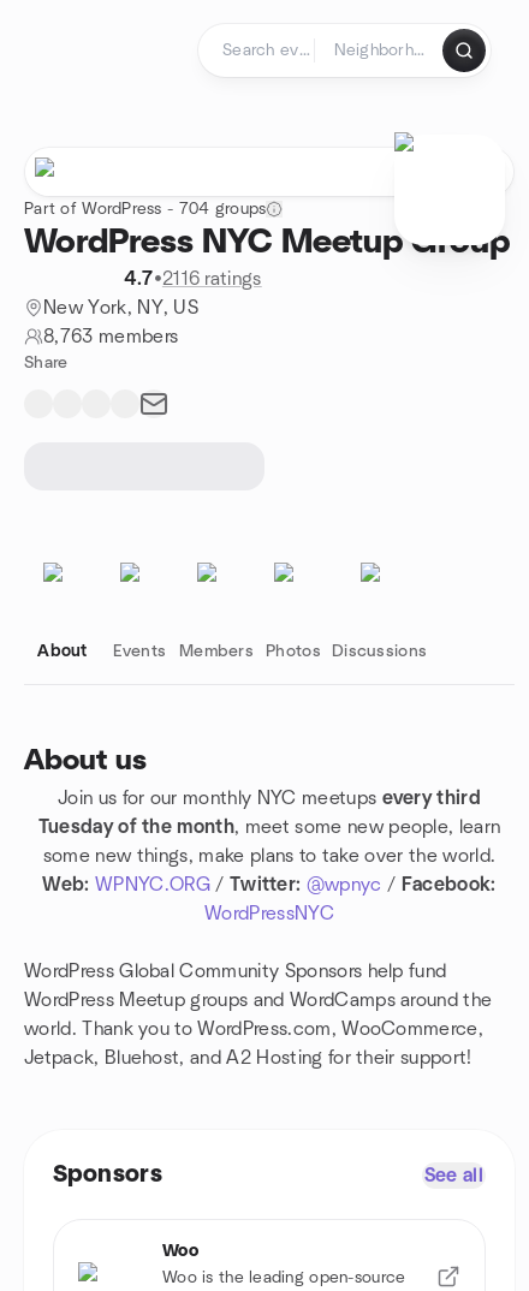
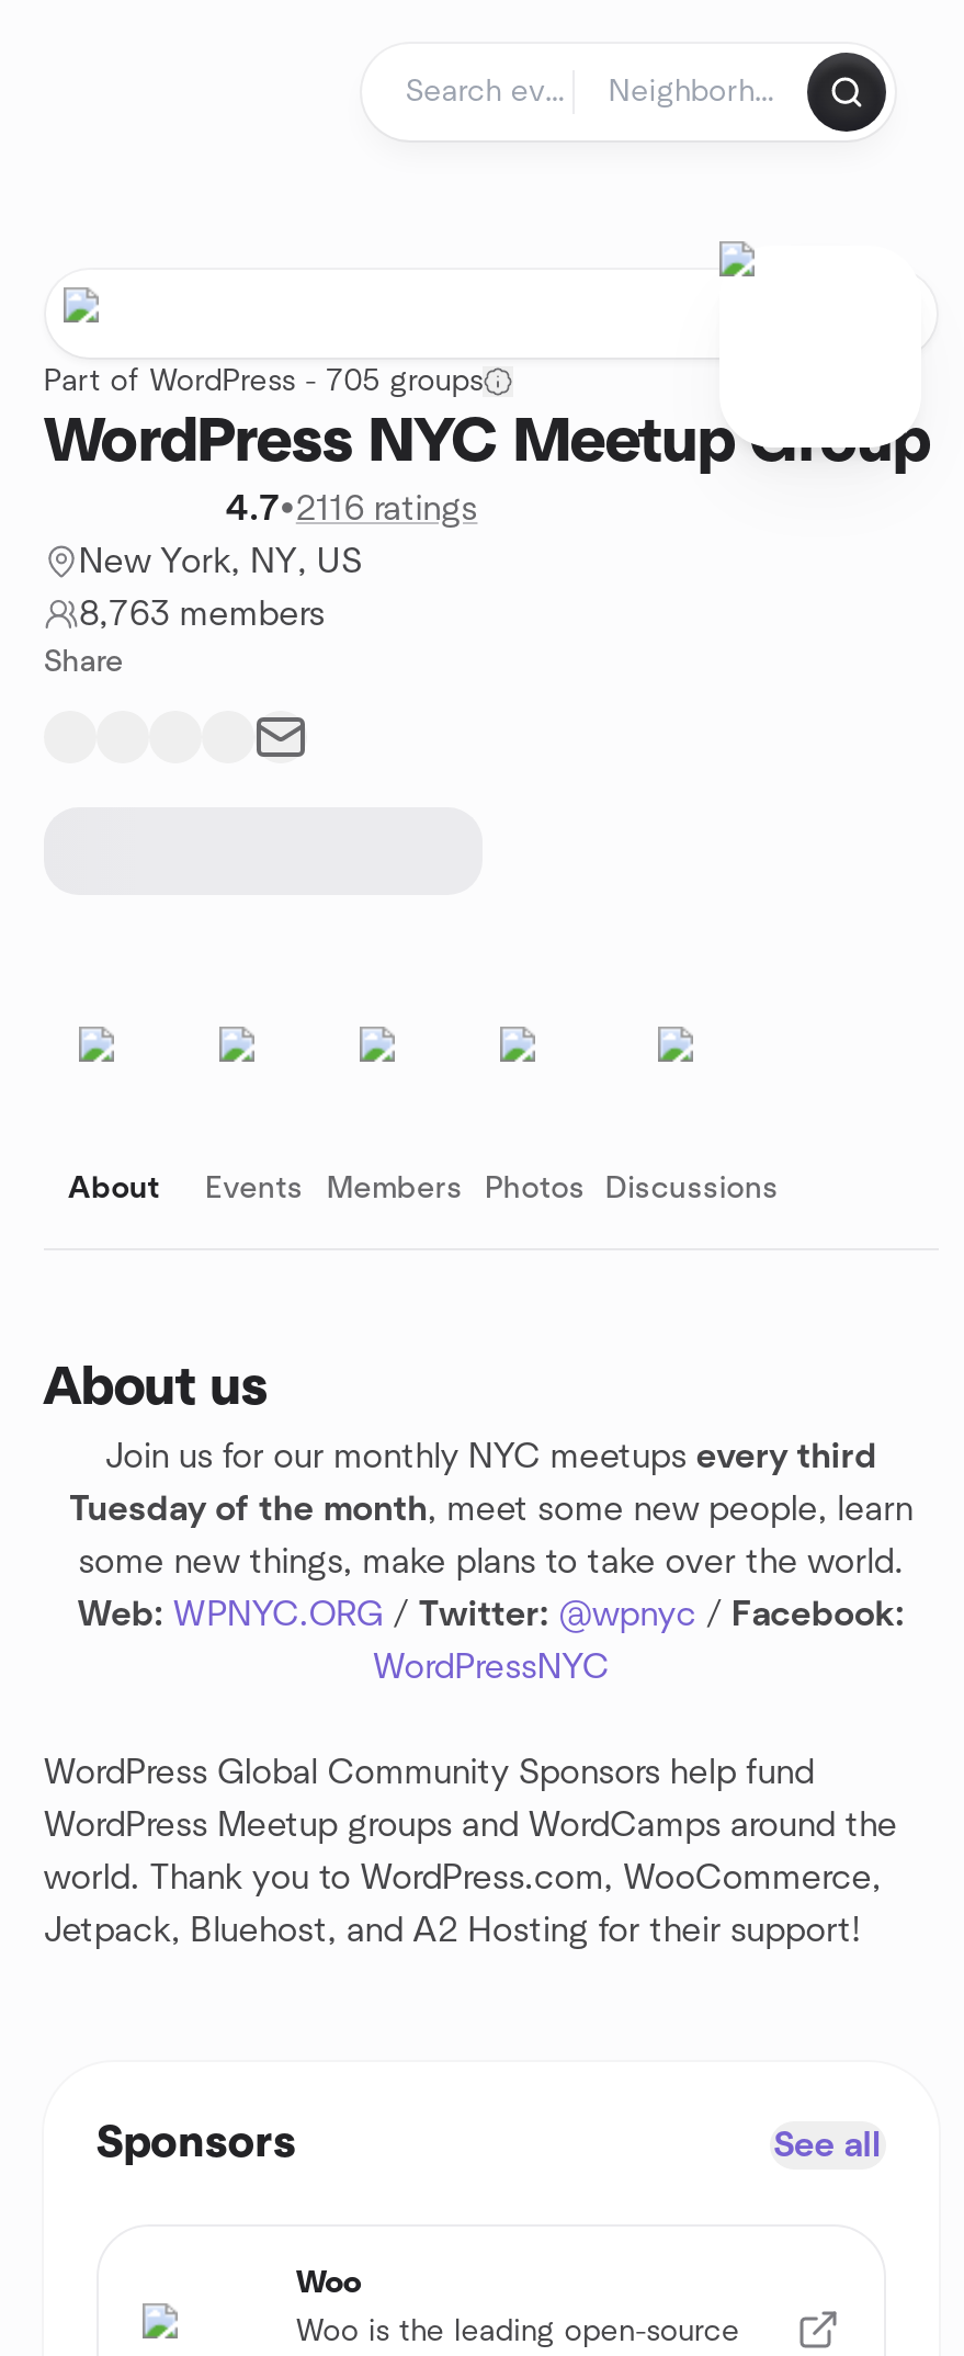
[24,201,266,218] Part of WordPress - 704 groups -> [44,366,483,397] Part of WordPress - 705 groups

